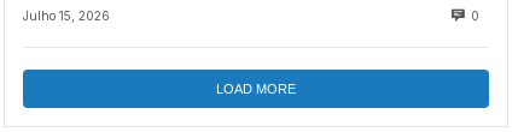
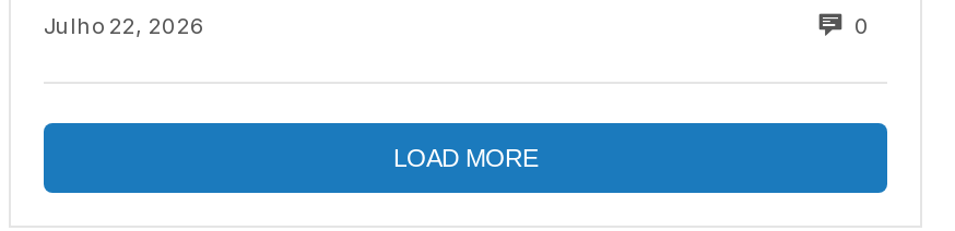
[23,8,110,22] Julho 15, 2026 -> [44,11,205,37] Julho 22, 2026

